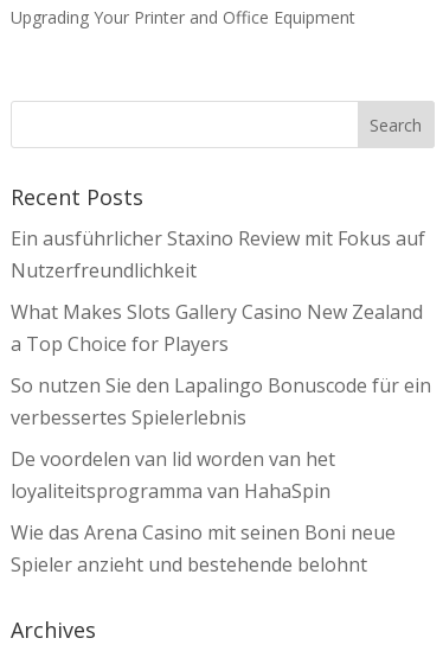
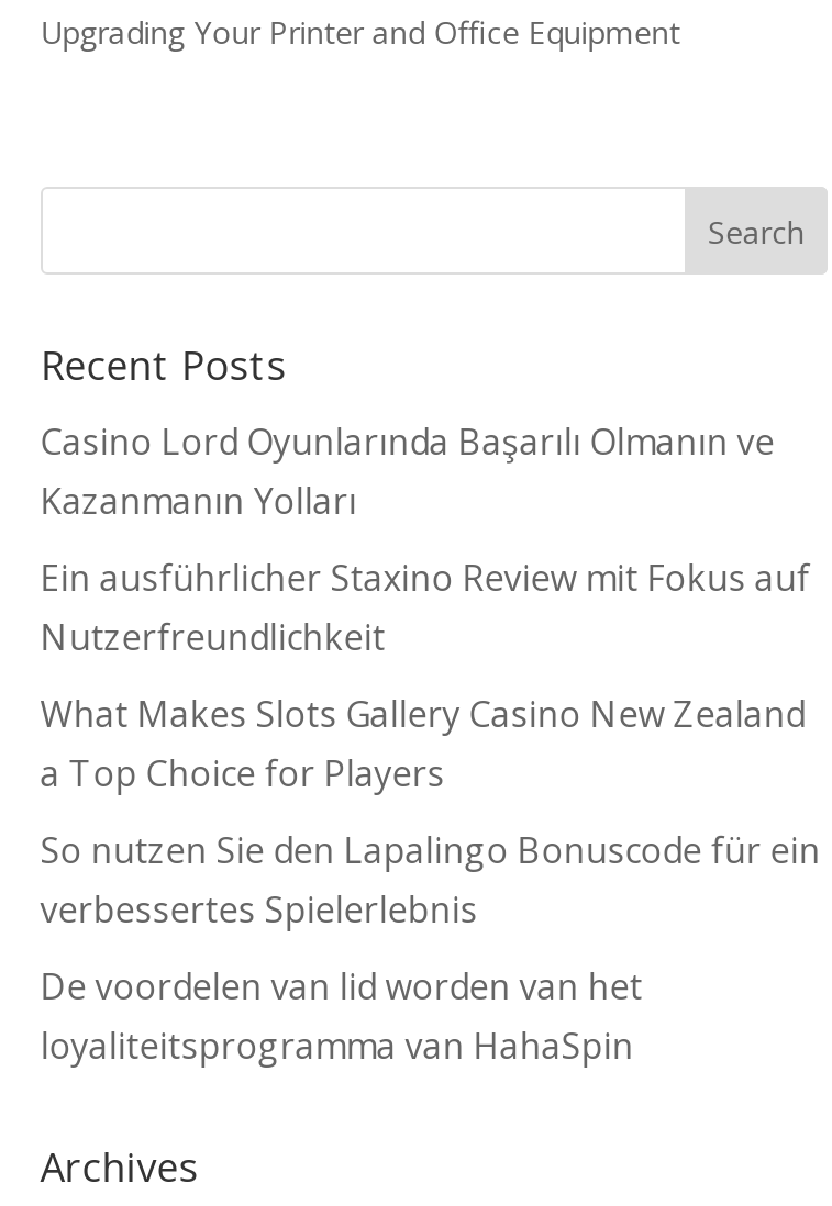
none -> [40,417,774,525] Casino Lord Oyunlarında Başarılı Olmanın ve | Kazanmanın Yolları
moved [10,225,431,504] -> [40,554,821,1070]: Ein ausführlicher Staxino Review mit Fokus auf | Nutzerfreundlichkeit | What Makes Slots Gallery Casino New Zealand | a Top Choice for Players | So nutzen Sie den Lapalingo Bonuscode für ein | verbessertes Spielerlebnis | De voordelen van lid worden van het | loyaliteitsprogramma van HahaSpin
[10,519,395,577] Wie das Arena Casino mit seinen Boni neue | Spieler anzieht und bestehende belohnt -> none

